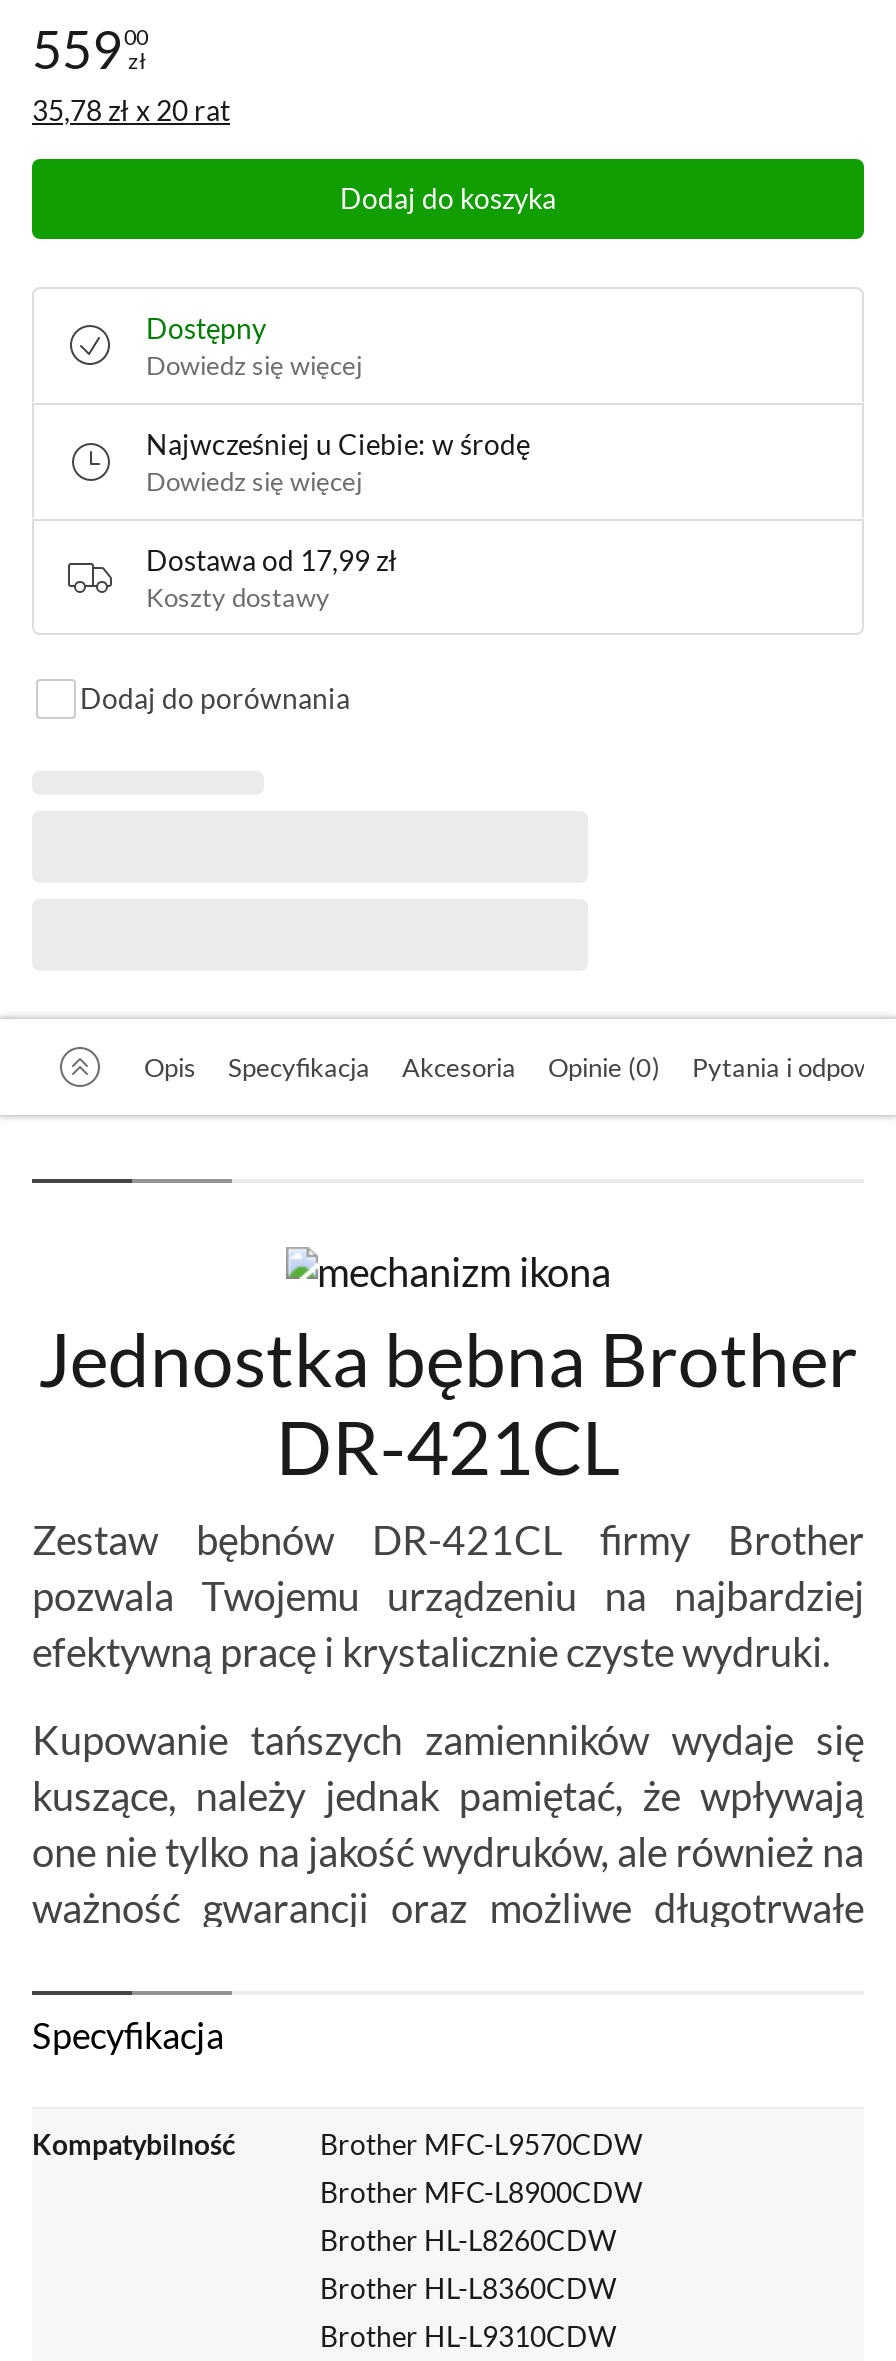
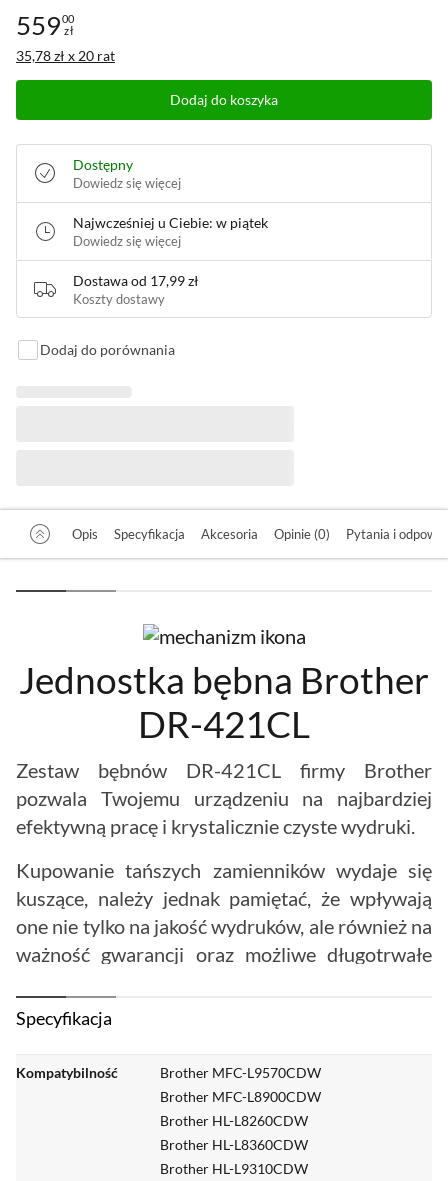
[146,427,530,461] Najwcześniej u Ciebie: w środę -> [73,214,268,231] Najwcześniej u Ciebie: w piątek

